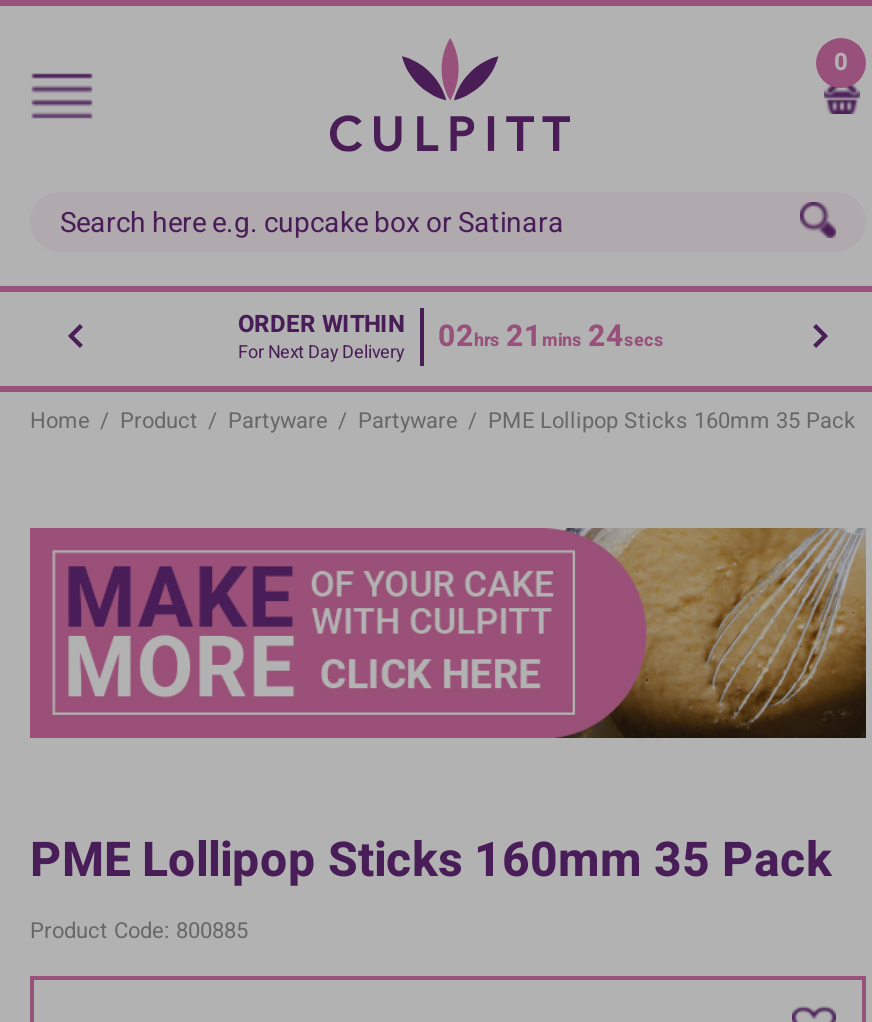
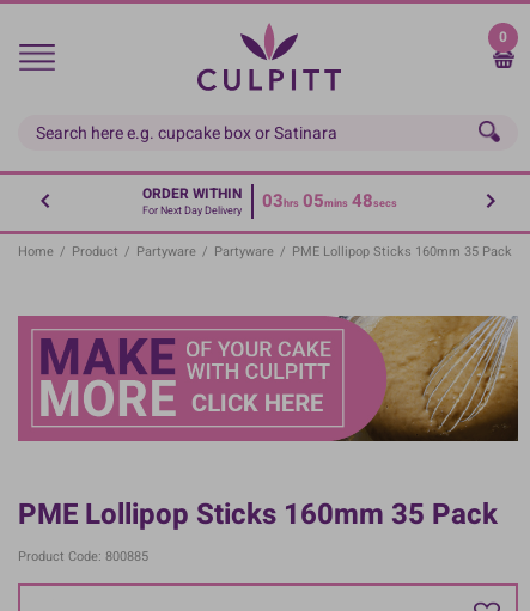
[238,305,664,365] ORDER WITHIN For Next Day Delivery 02hrs 21mins 24secs -> [142,182,397,218] ORDER WITHIN For Next Day Delivery 03hrs 05mins 48secs

